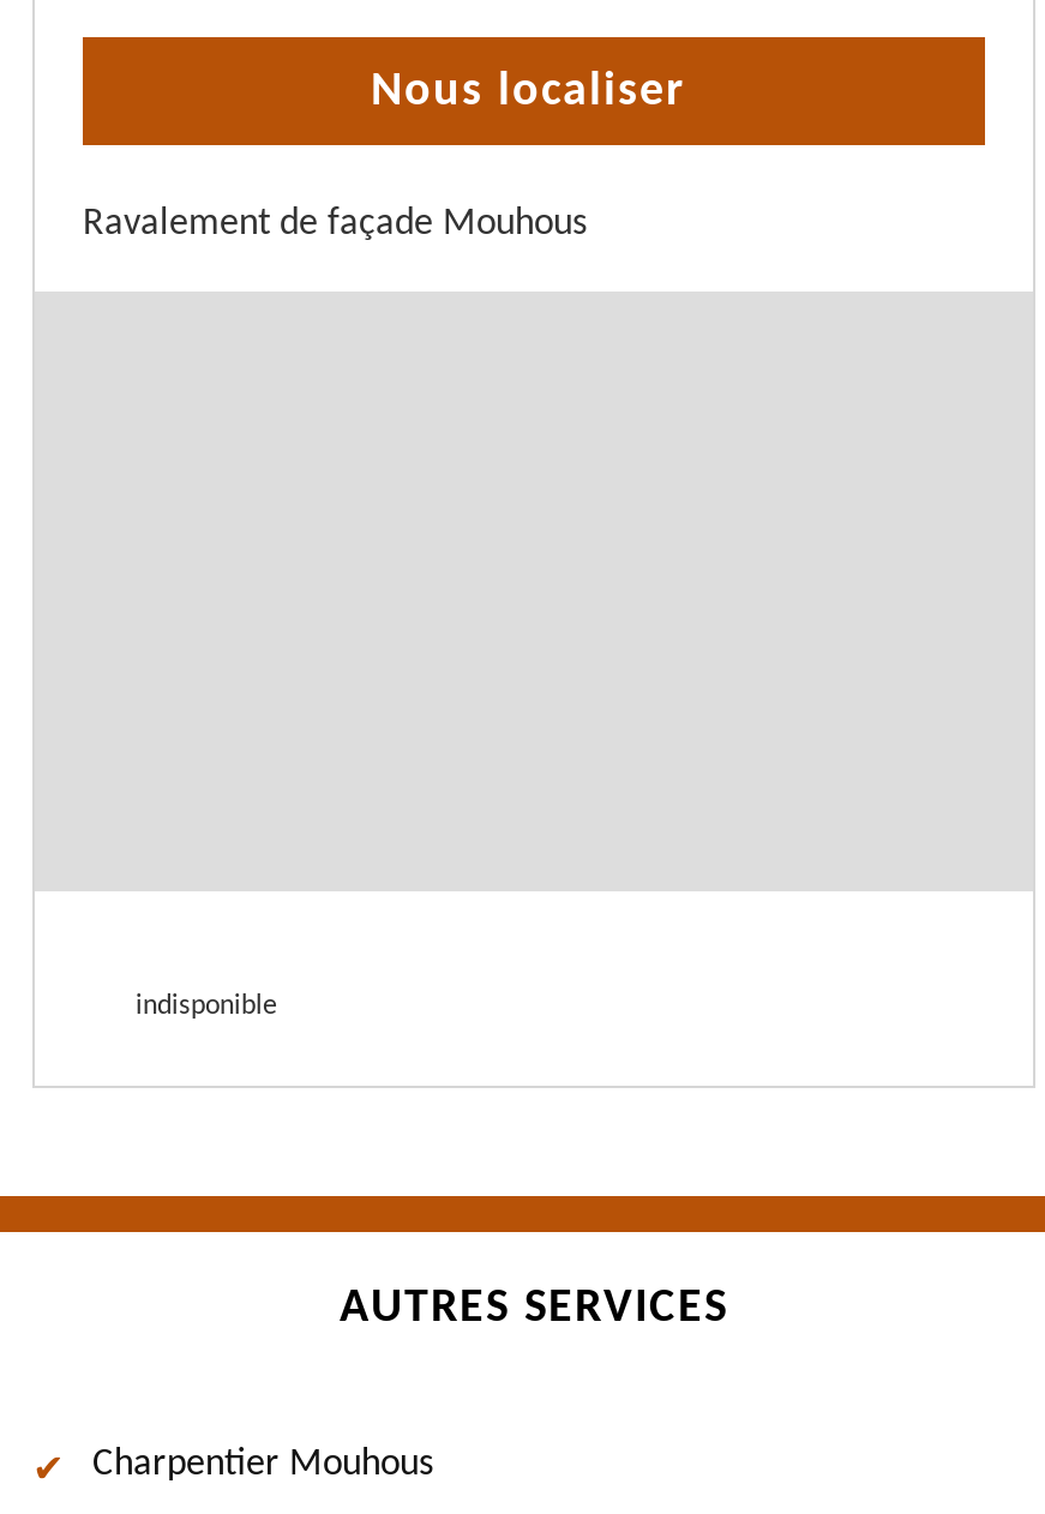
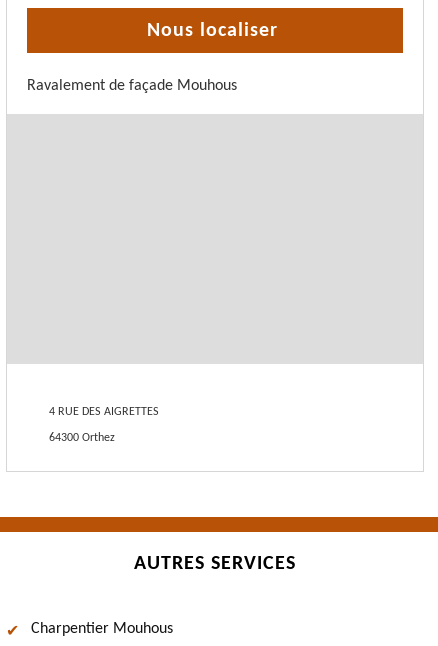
[136,992,277,1021] indisponible -> [49,406,159,444] 4 RUE DES AIGRETTES | 64300 Orthez

